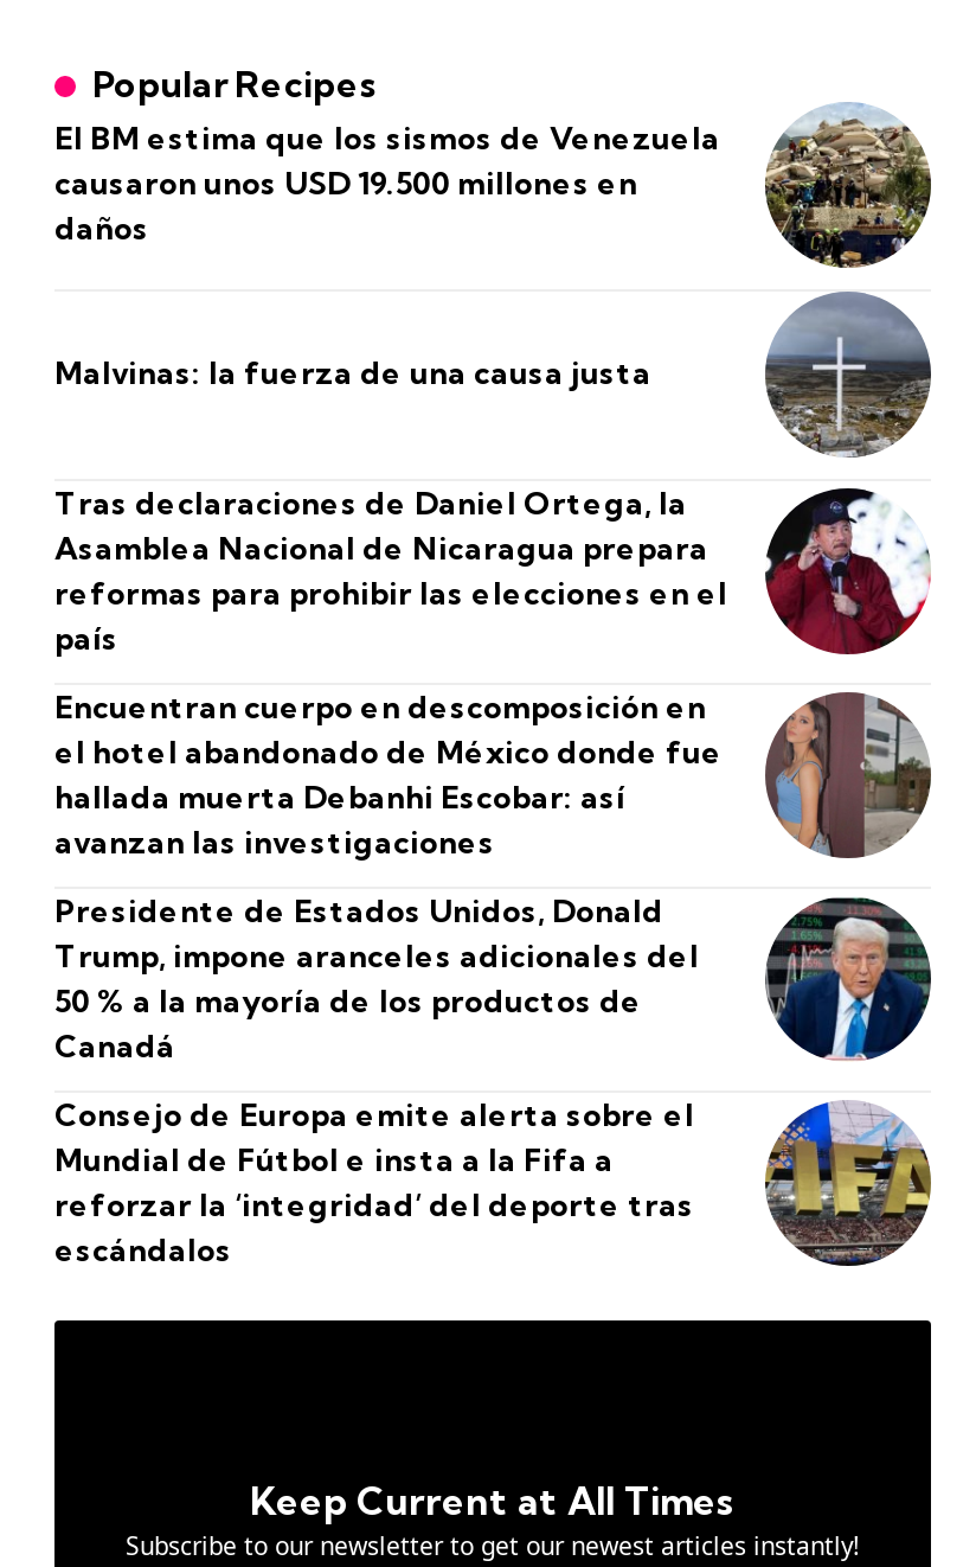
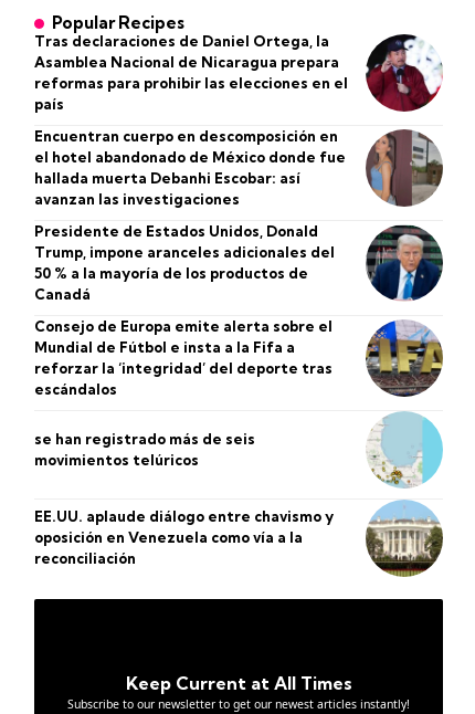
[54,102,933,270] [image] | El BM estima que los sismos de Venezuela | causaron unos USD 19.500 millones en | daños -> none
[763,289,933,460] [image] -> none
[54,353,651,391] Malvinas: la fuerza de una causa justa -> none
moved [54,482,933,1267] -> [34,32,444,397]: [image] | Tras declaraciones de Daniel Ortega, la | Asamblea Nacional de Nicaragua prepara | ... | reforzar la ‘integridad’ del deporte tras | escándalos
none -> [34,411,443,567] [image] | se han registrado más de seis | movimientos telúricos | EE.UU. aplaude diálogo entre chavismo y | oposición en Venezuela como vía a la | reconciliación
none -> [366,497,443,578] [image]

